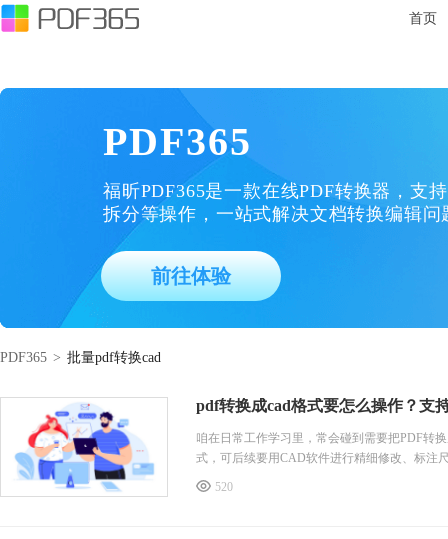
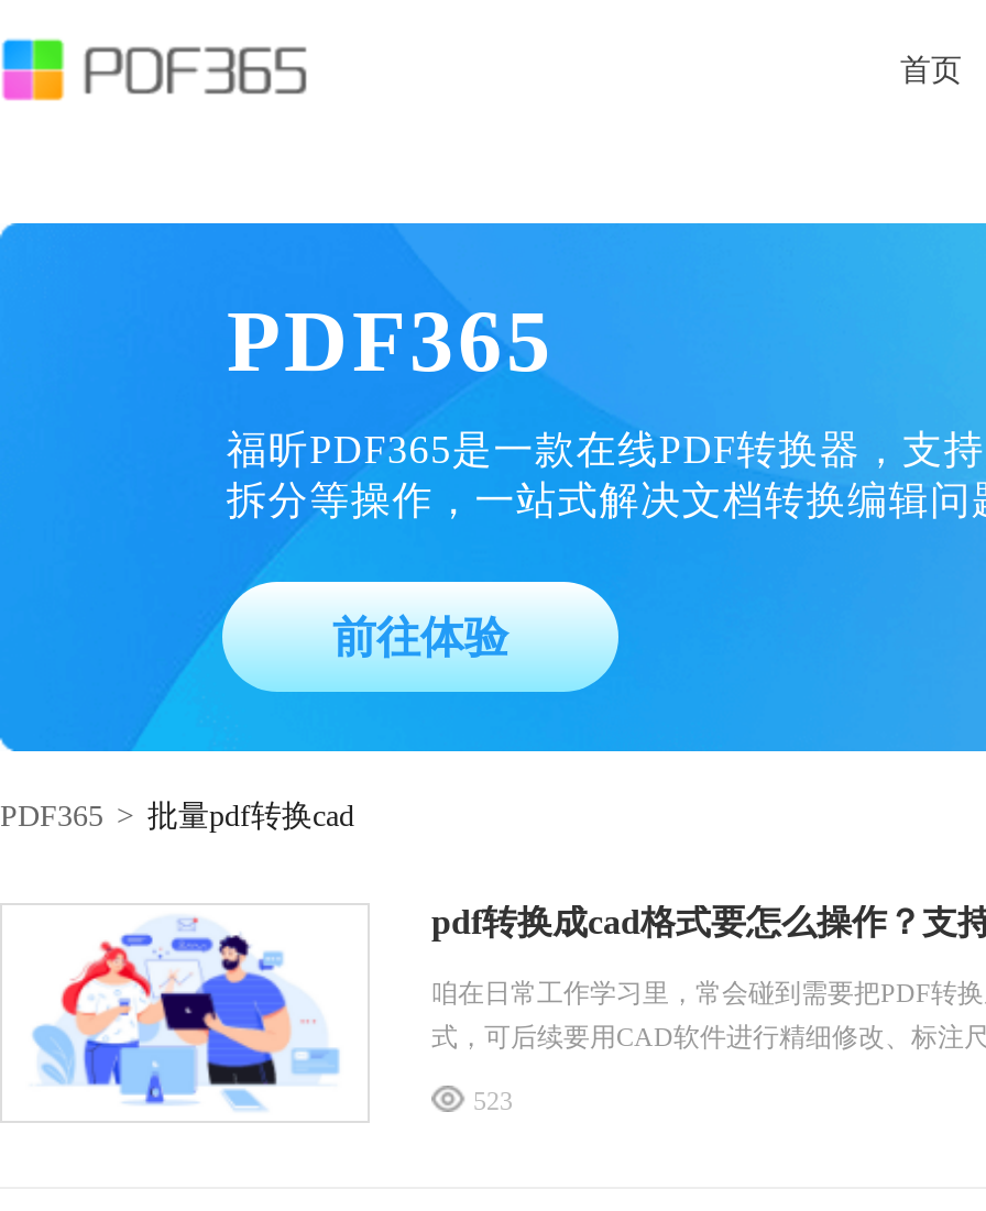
[215,480,233,494] 520 -> [473,1086,513,1116] 523

